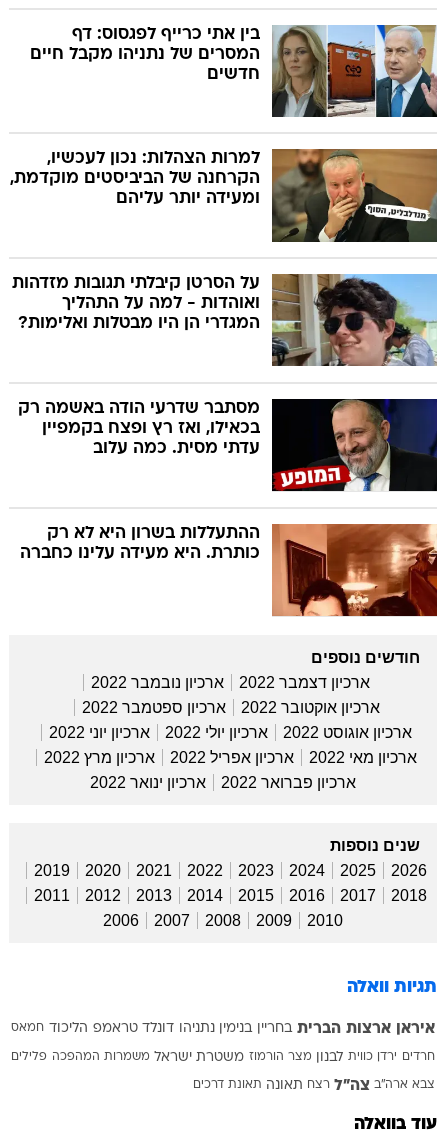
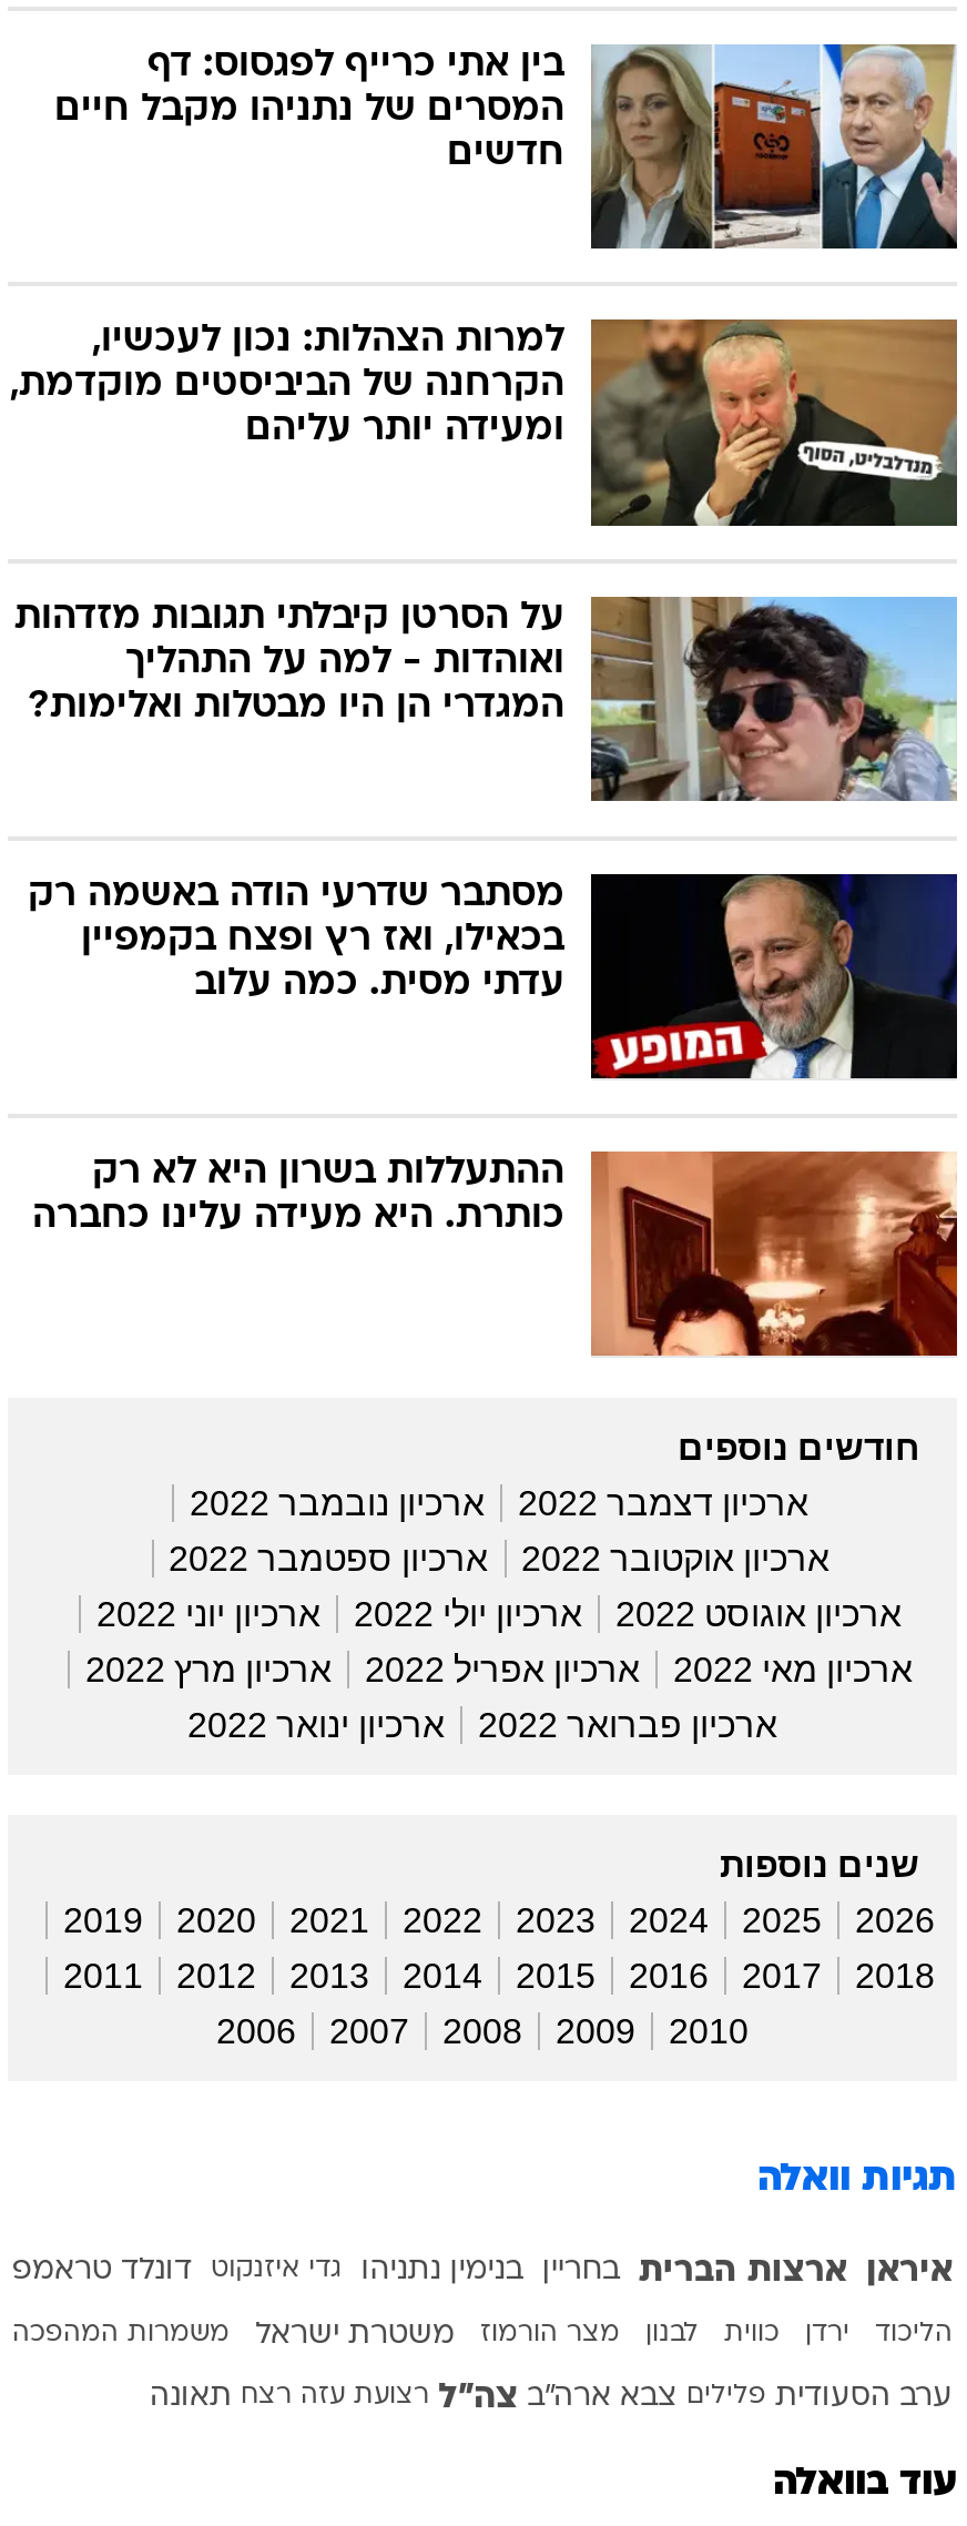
[11,1021,435,1037] איראן ארצות הברית בחריין בנימין נתניהו דונלד טראמפ הליכוד חמאס -> [12,2253,953,2289] איראן ארצות הברית | בחריין | בנימין נתניהו | גדי איזנקוט | דונלד טראמפ
[11,1051,435,1064] חרדים ירדן כווית לבנון מצר הורמוז משטרת ישראל משמרות המהפכה פלילים -> [12,2320,953,2349] הליכוד | ירדן | כווית | לבנון | מצר הורמוז | משטרת ישראל | משמרות המהפכה
[193,1078,435,1094] צבא ארה"ב צה"ל רצח תאונה תאונת דרכים -> [150,2380,953,2415] ערב הסעודית פלילים צבא ארה"ב צה"ל רצועת עזה רצח תאונה

